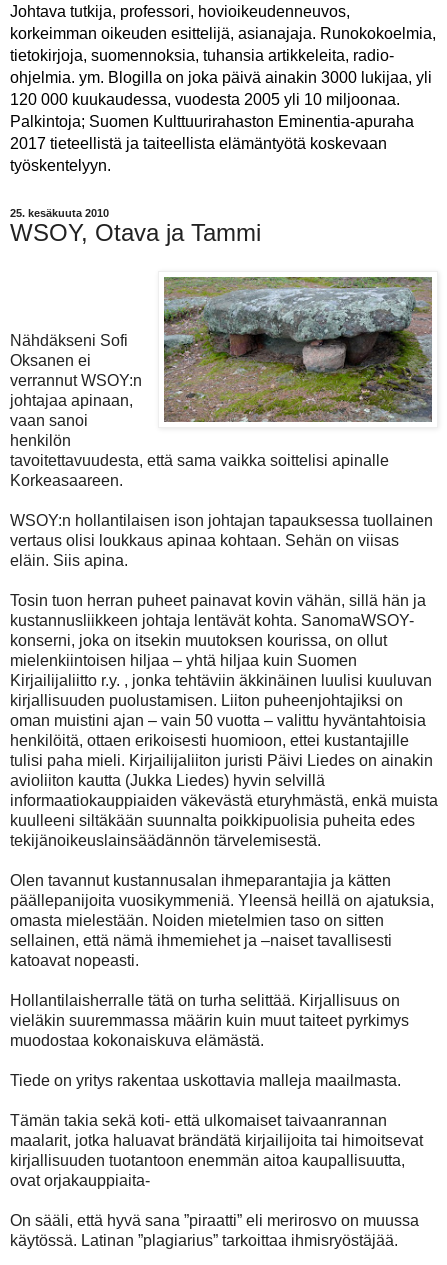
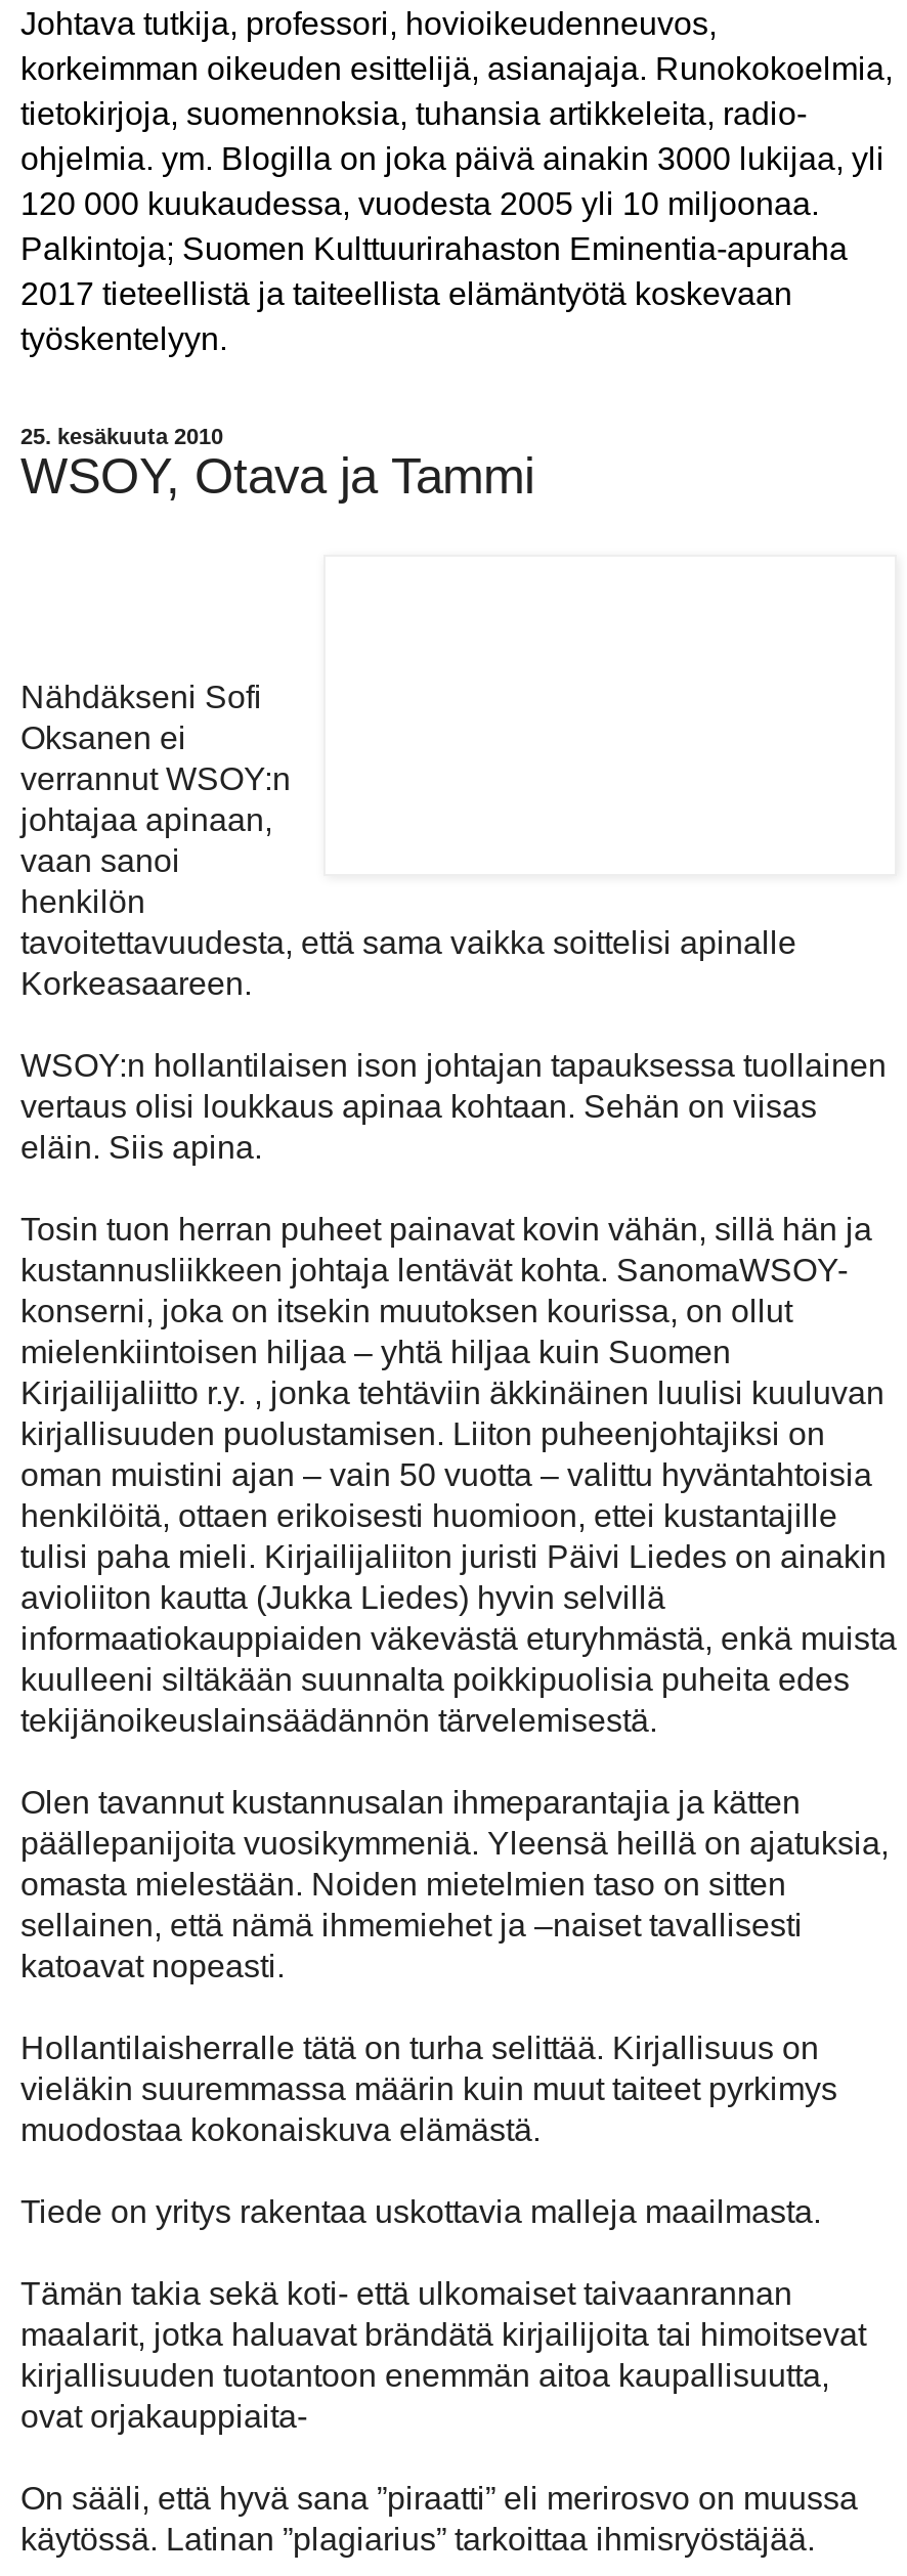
[163,276,433,423] [image] -> none

